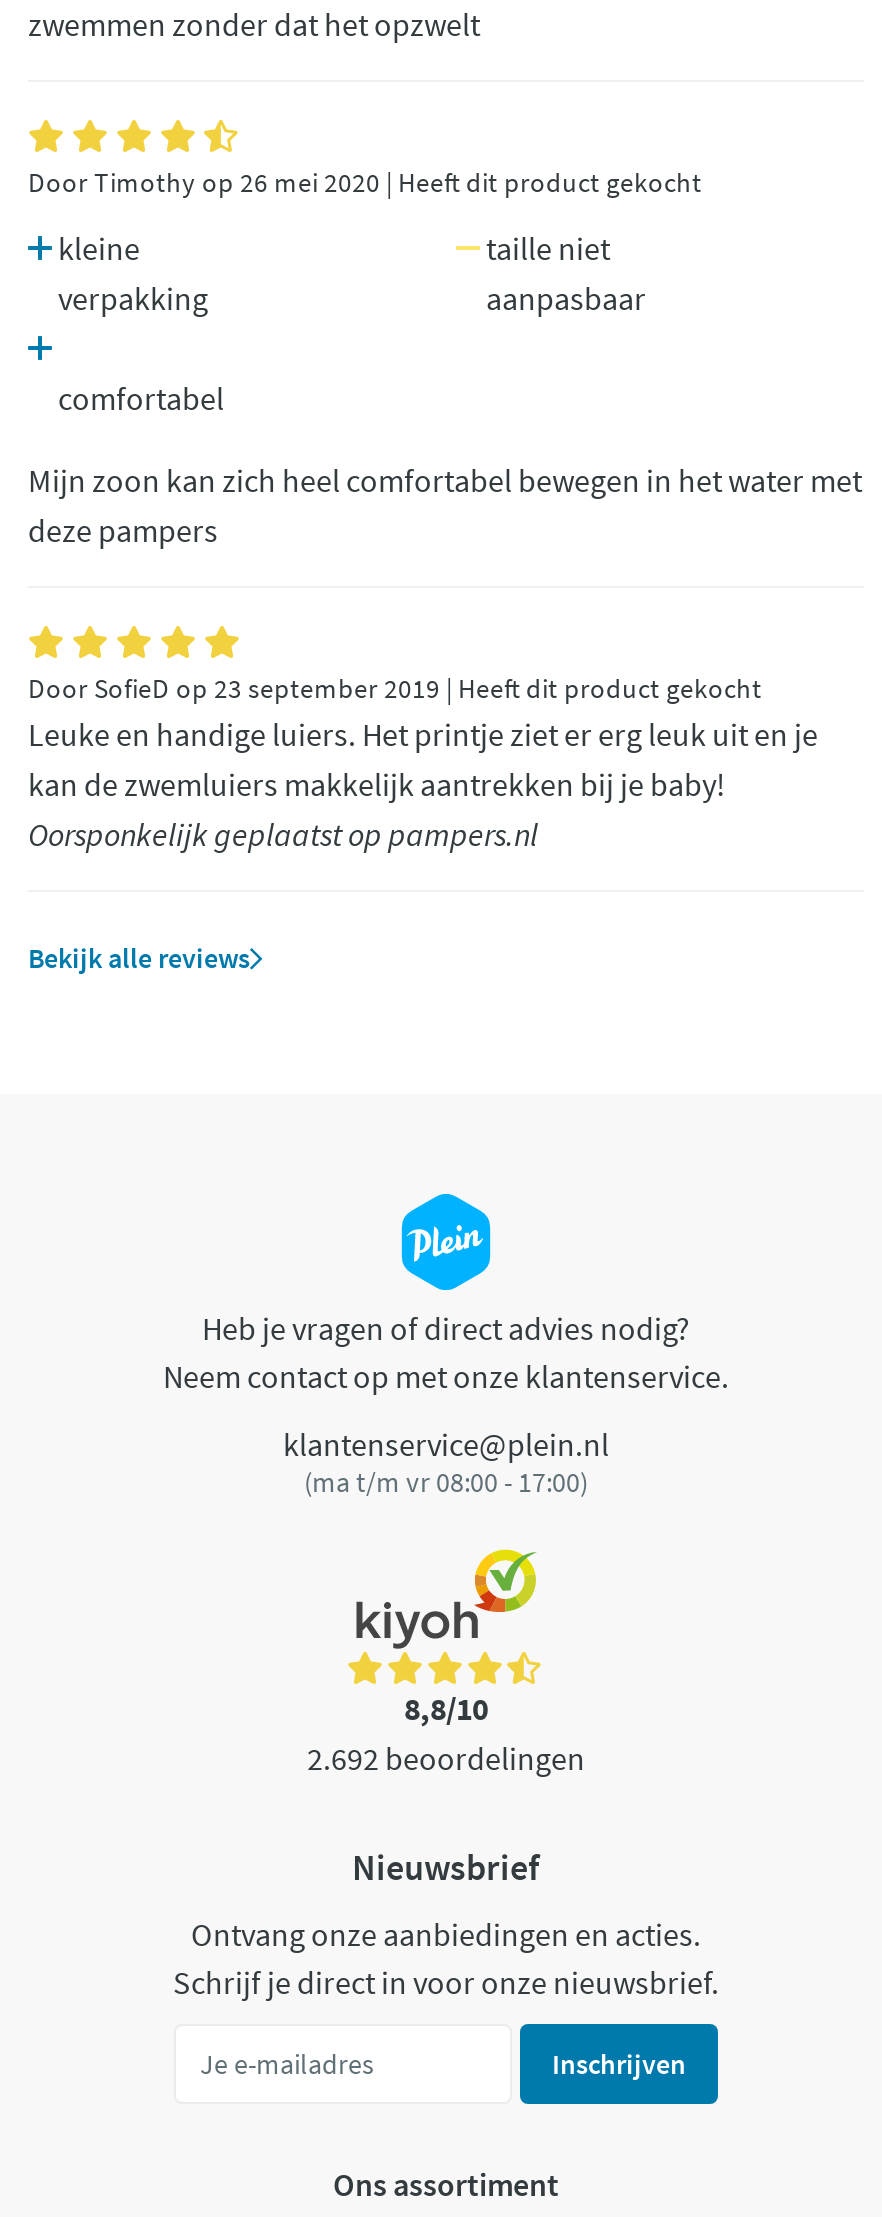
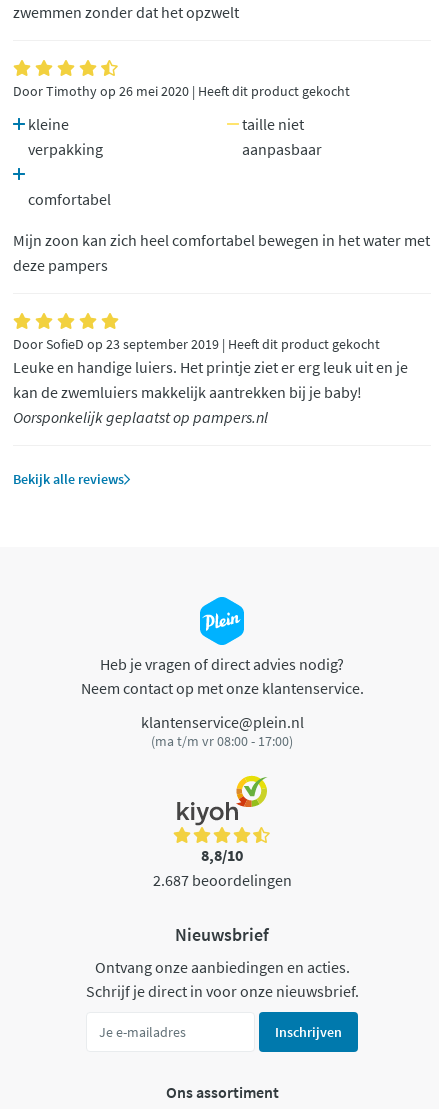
[307,1739,585,1779] 2.692 beoordelingen -> [152,870,291,890] 2.687 beoordelingen

